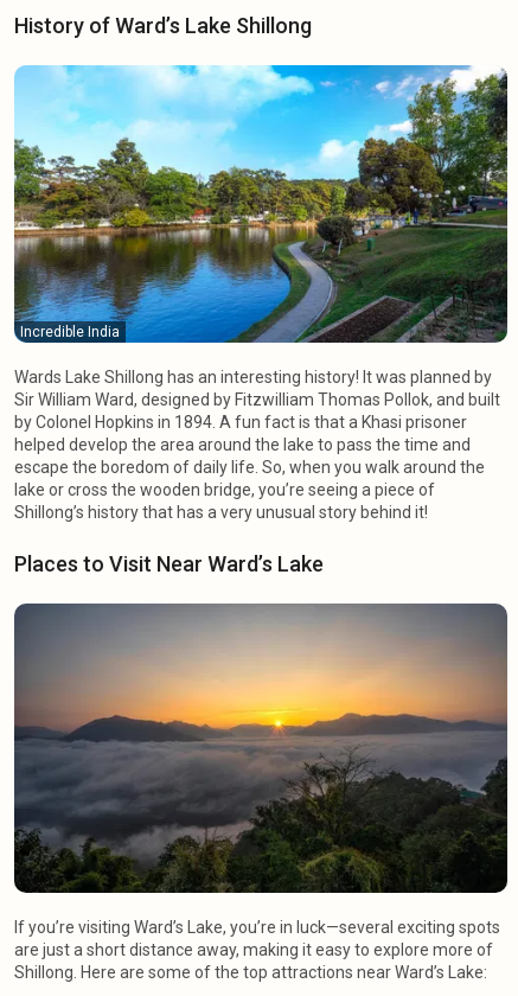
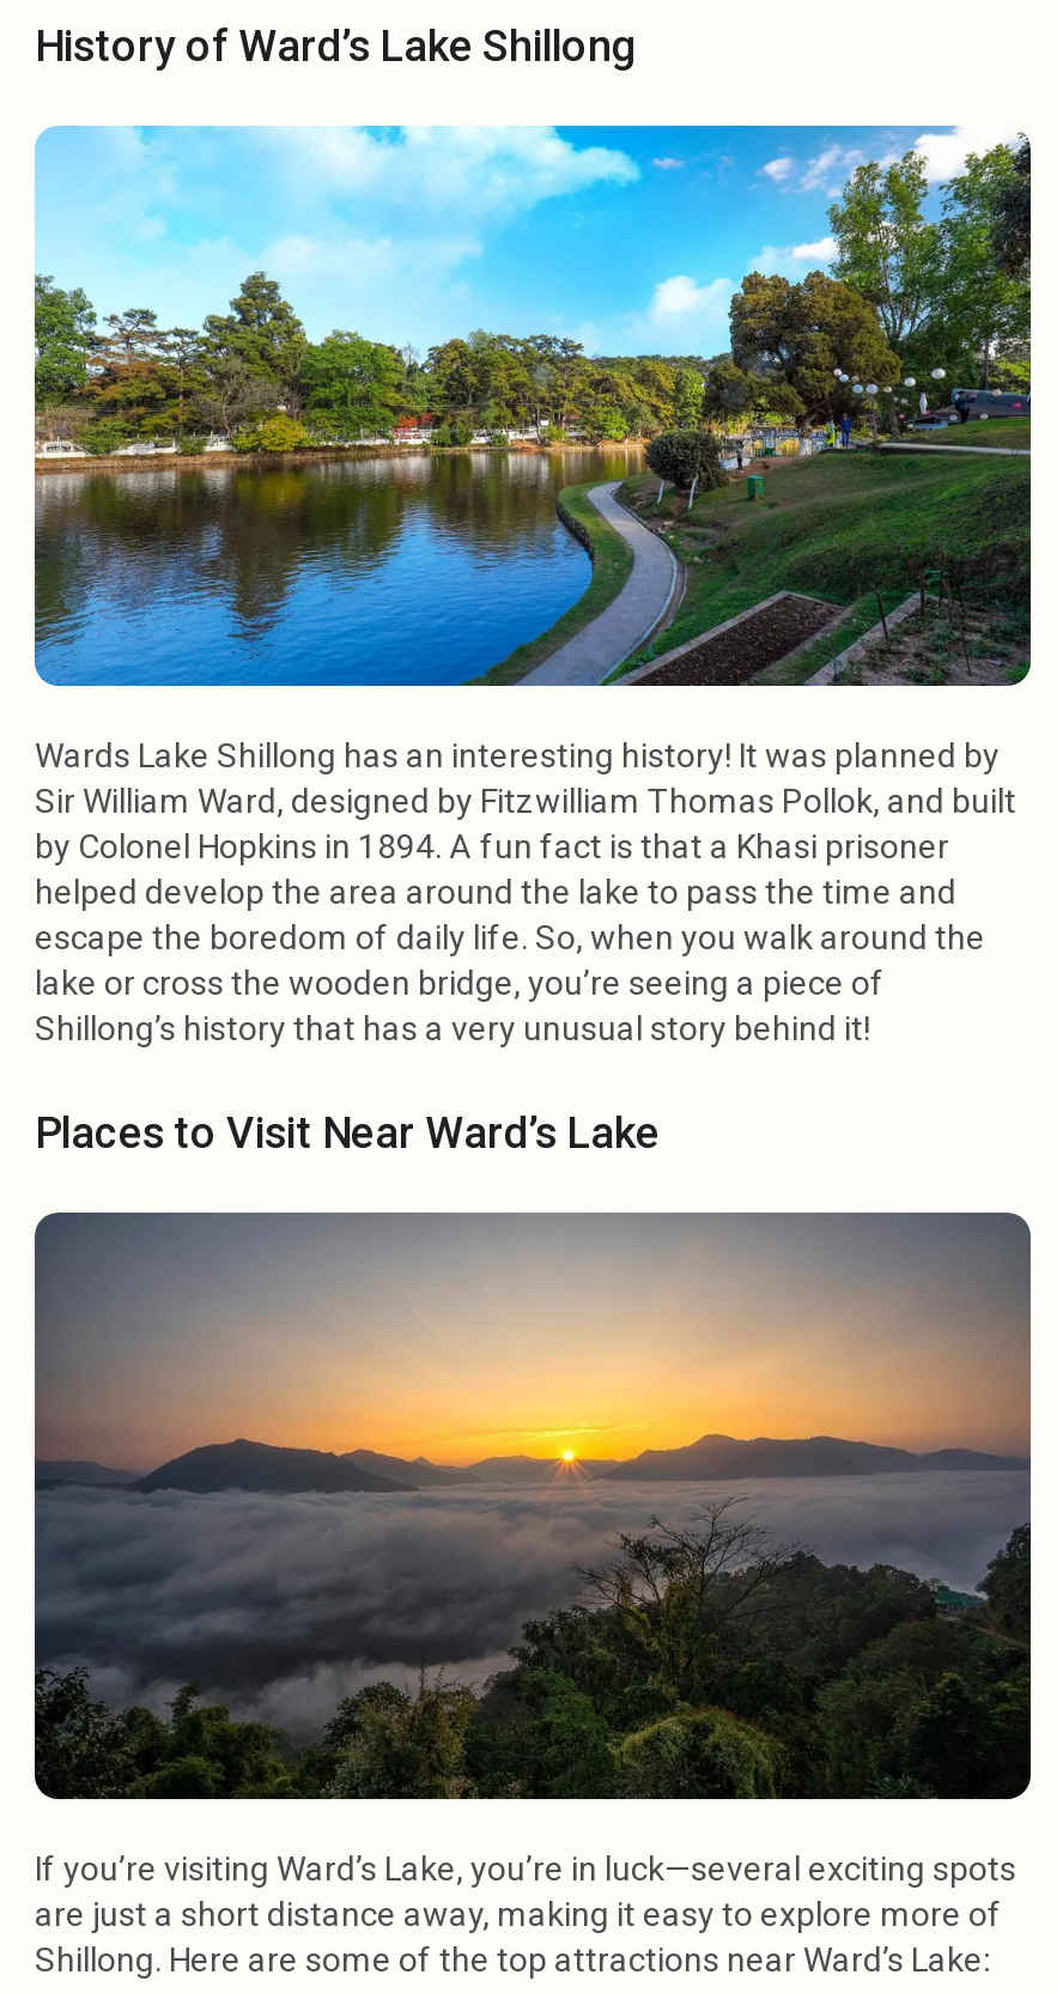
[20,323,120,340] Incredible India -> none

